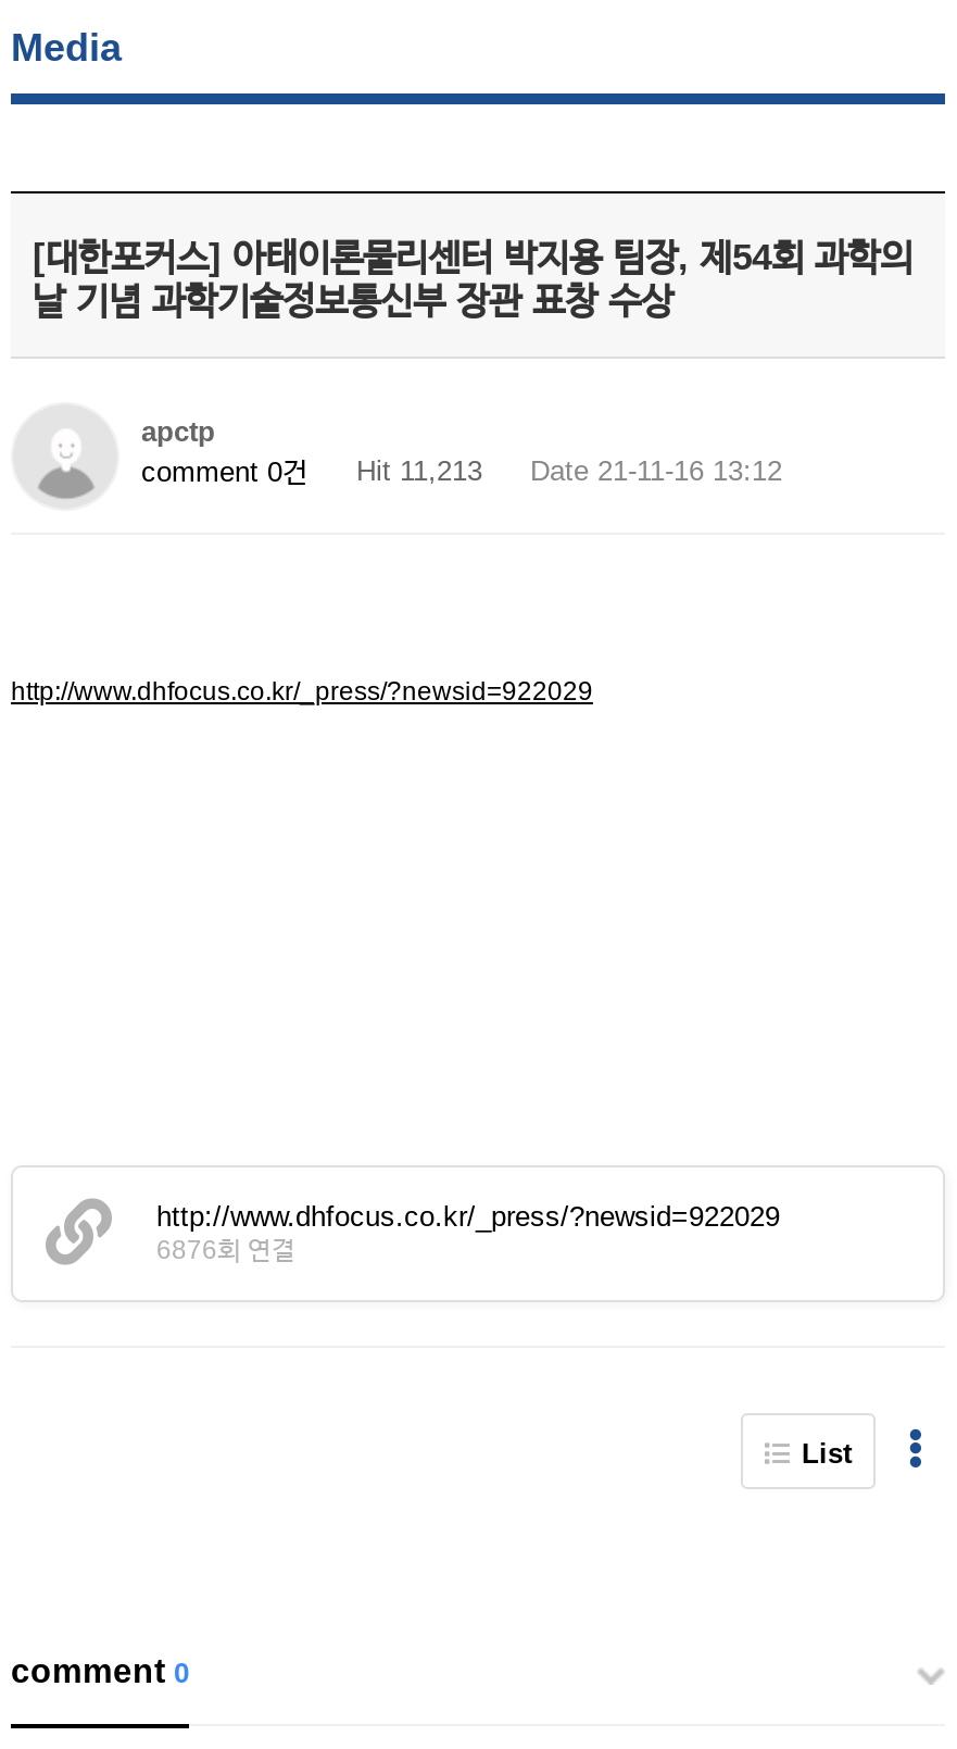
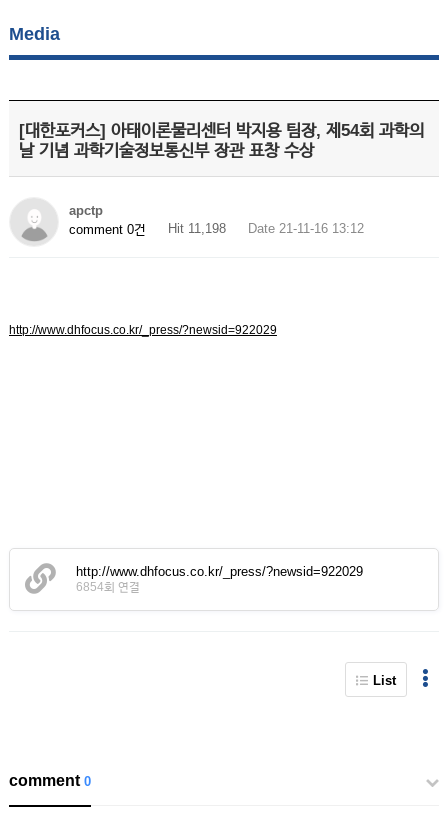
[141,454,782,488] comment 0건 Hit 11,213 Date 21-11-16 13:12 -> [69,221,364,237] comment 0건 Hit 11,198 Date 21-11-16 13:12
[156,1235,295,1265] 6876회 연결 -> [76,580,140,594] 6854회 연결

